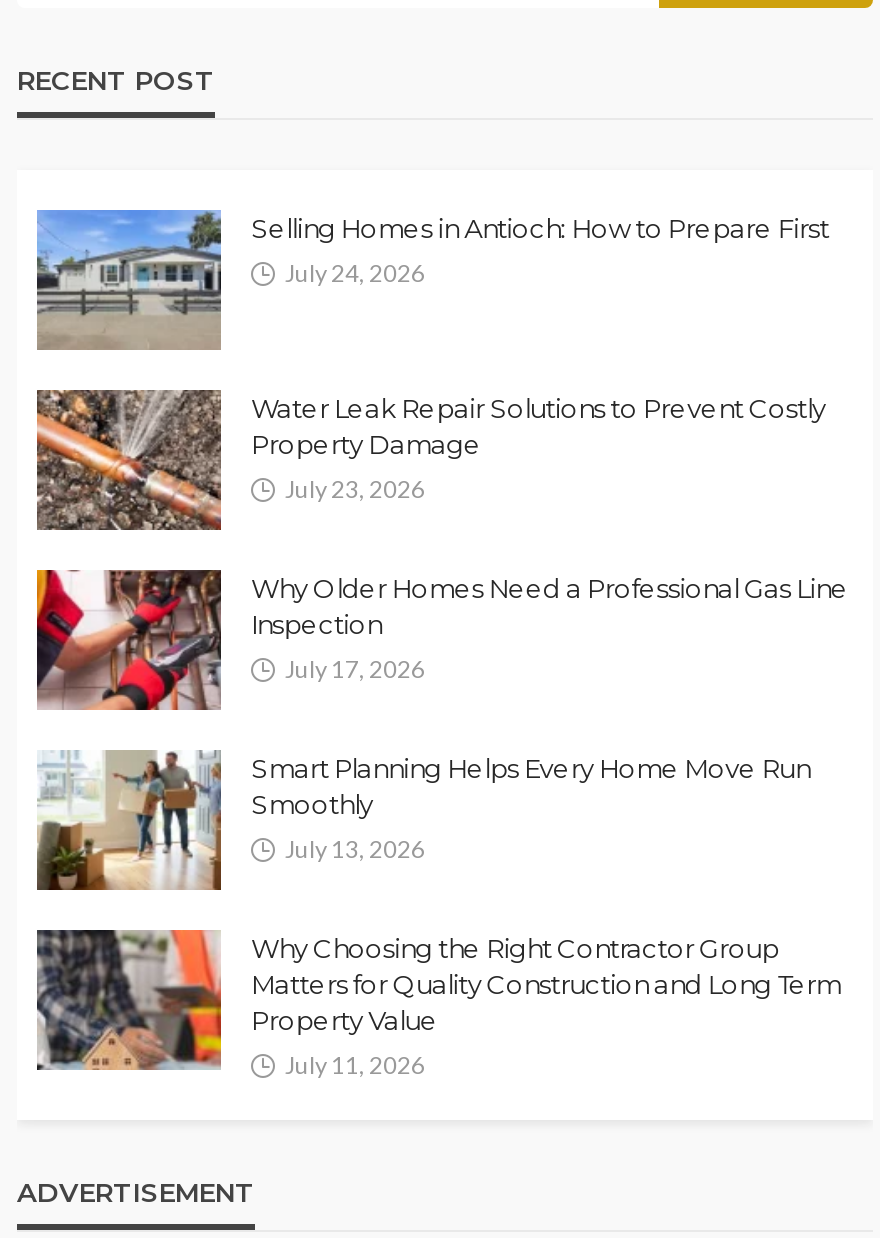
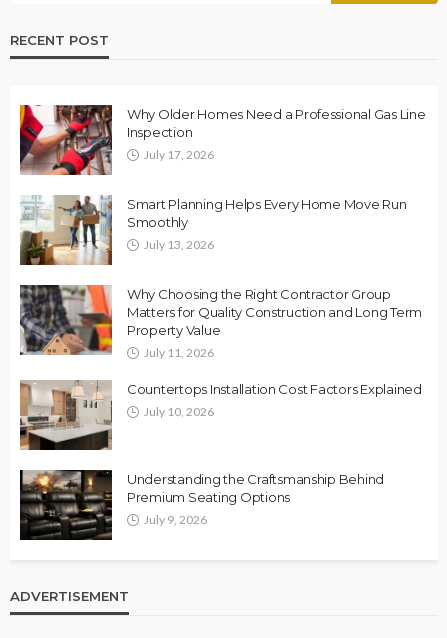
[35,208,829,350] [image] | Selling Homes in Antioch: How to Prepare First | July 24, 2026 -> none
[35,388,826,532] [image] | Water Leak Repair Solutions to Prevent Costly | Property Damage | July 23, 2026 -> none
moved [33,566,848,1079] -> [18,103,426,360]: [image] | Why Older Homes Need a Professional Gas Line | Inspection | ... | Property Value | July 11, 2026
none -> [19,380,422,451] [image] | Countertops Installation Cost Factors Explained | July 10, 2026
none -> [19,469,384,541] [image] | Understanding the Craftsmanship Behind | Premium Seating Options | July 9, 2026

